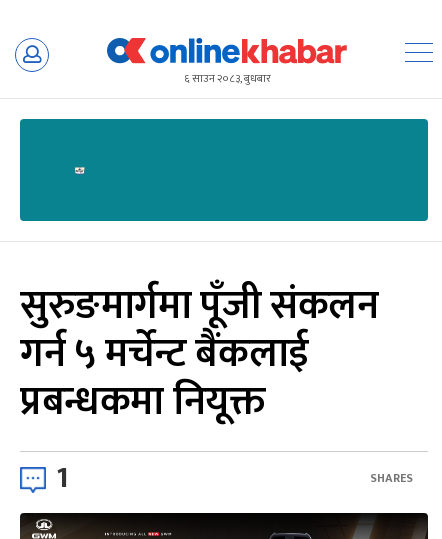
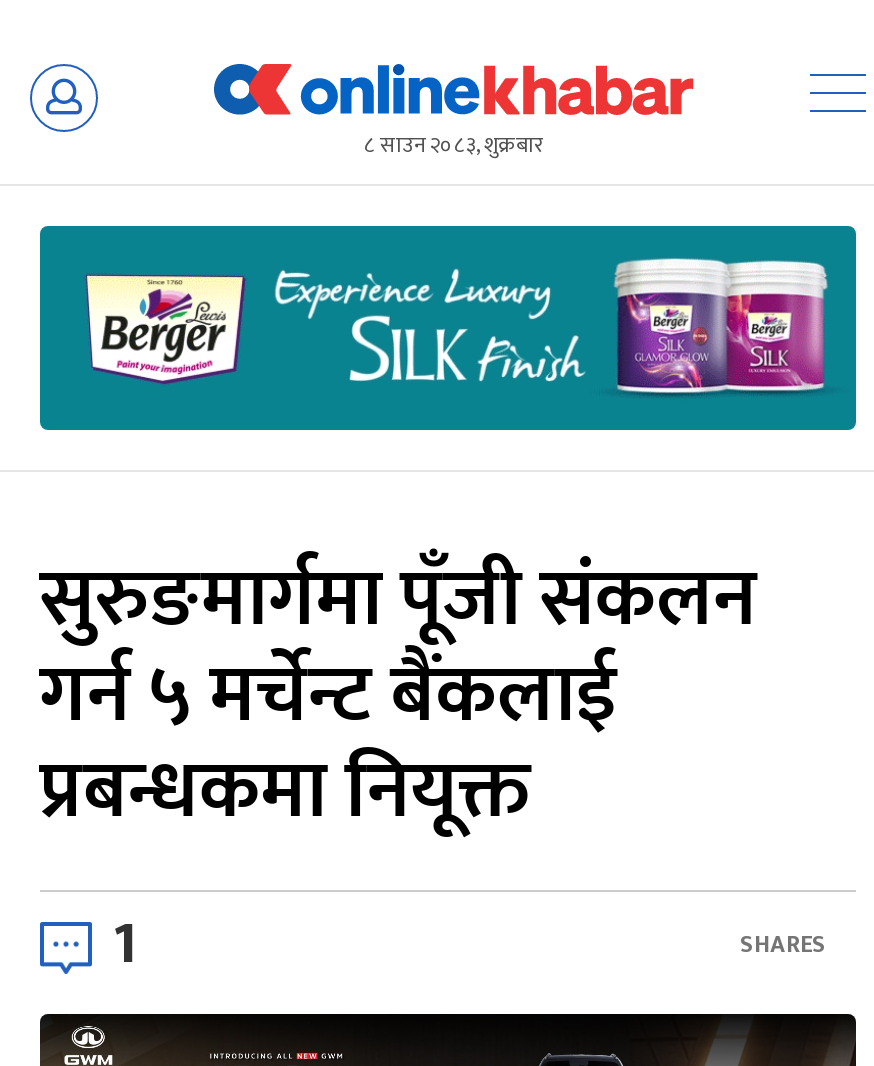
[183,70,270,88] ६ साउन २०८३, बुधबार -> [364,128,544,164] ८ साउन २०८३, शुक्रबार
none -> [84,272,246,384] [image]
none -> [272,268,586,384] [image]
none -> [612,256,830,396] [image]

